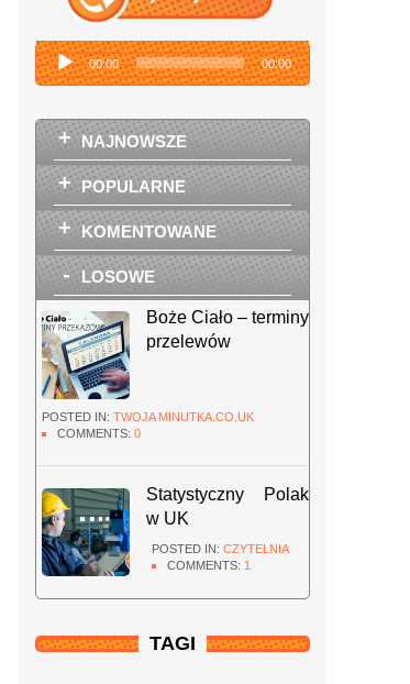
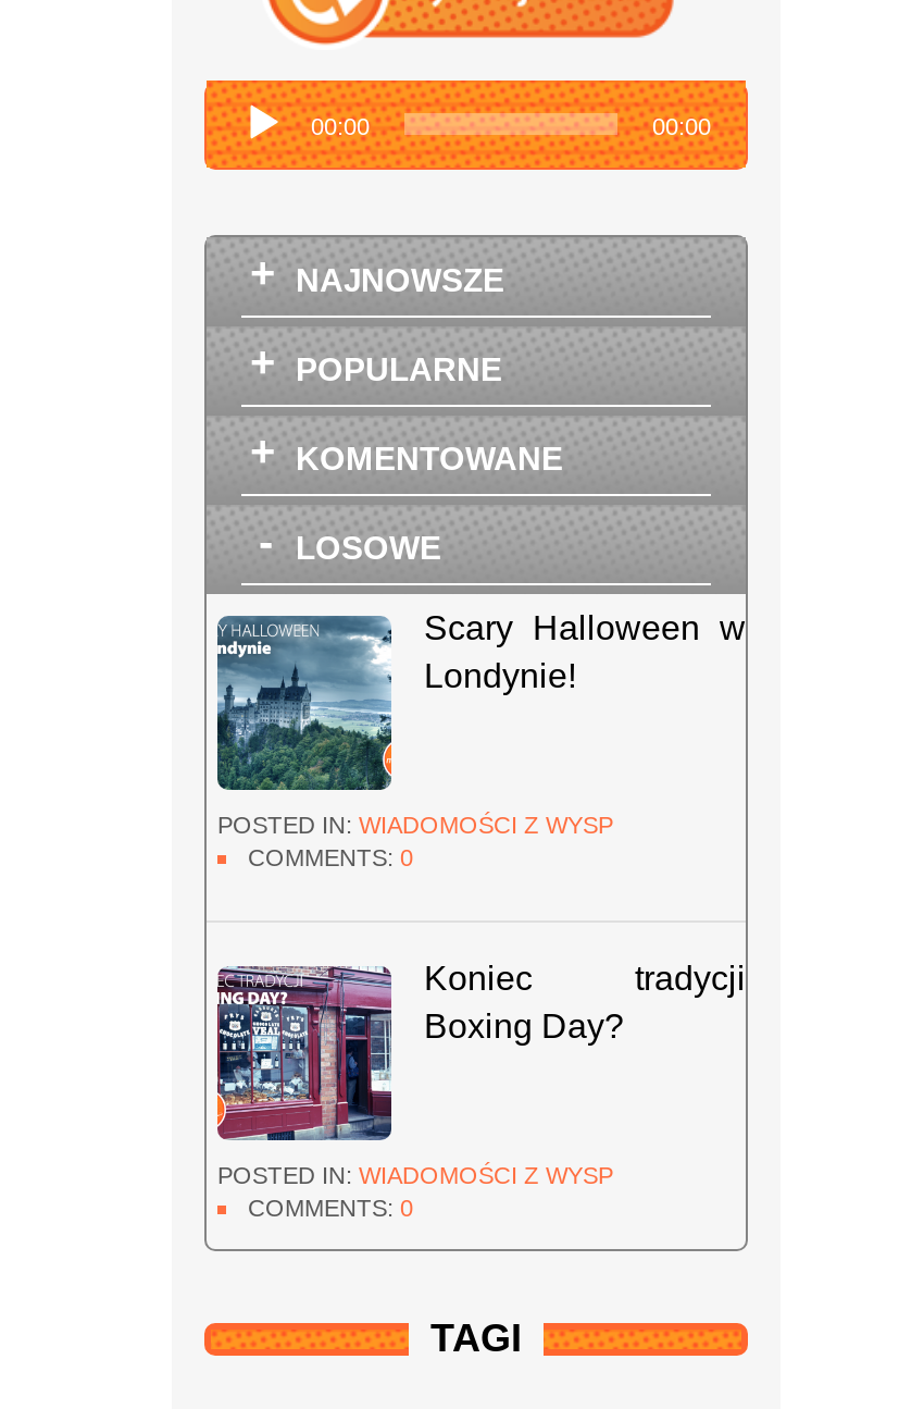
[41,311,254,423] [image] | POSTED IN: TWOJA MINUTKA.CO.UK -> [215,614,613,837] [image] | POSTED IN: WIADOMOŚCI Z WYSP
[146,308,309,351] Boże Ciało – terminy | przelewów -> [424,609,746,694] Scary Halloween w | Londynie!
[41,485,309,545] [image] | Statystyczny Polak | w UK -> [215,959,746,1142] [image] | Koniec tradycji | Boxing Day?
[152,542,289,572] POSTED IN: CZYTELNIA | COMMENTS: 1 -> [217,1162,613,1220] POSTED IN: WIADOMOŚCI Z WYSP | COMMENTS: 0

